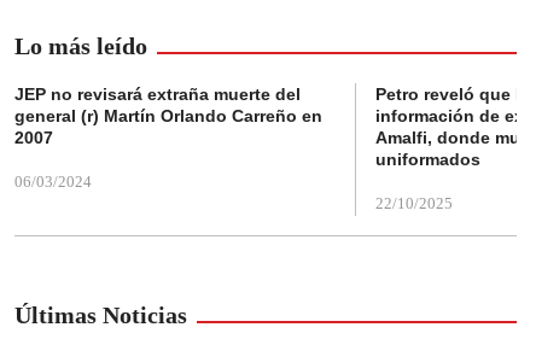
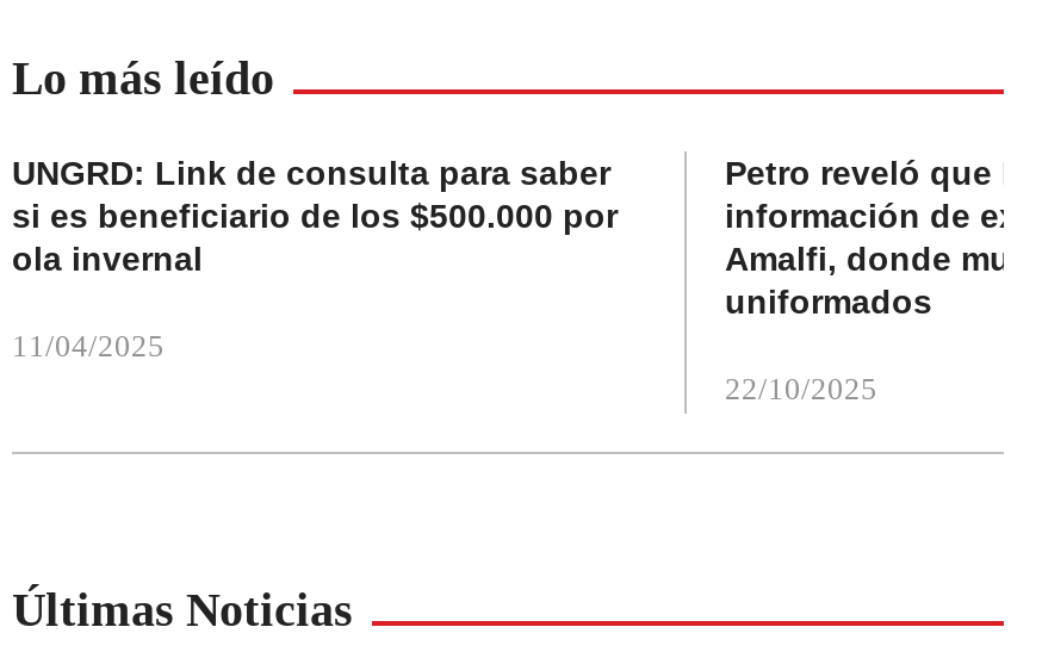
[14,85,322,148] JEP no revisará extraña muerte del | general (r) Martín Orlando Carreño en | 2007 -> [12,154,618,278] UNGRD: Link de consulta para saber | si es beneficiario de los $500.000 por | ola invernal
[14,173,92,191] 06/03/2024 -> [12,329,165,364] 11/04/2025

